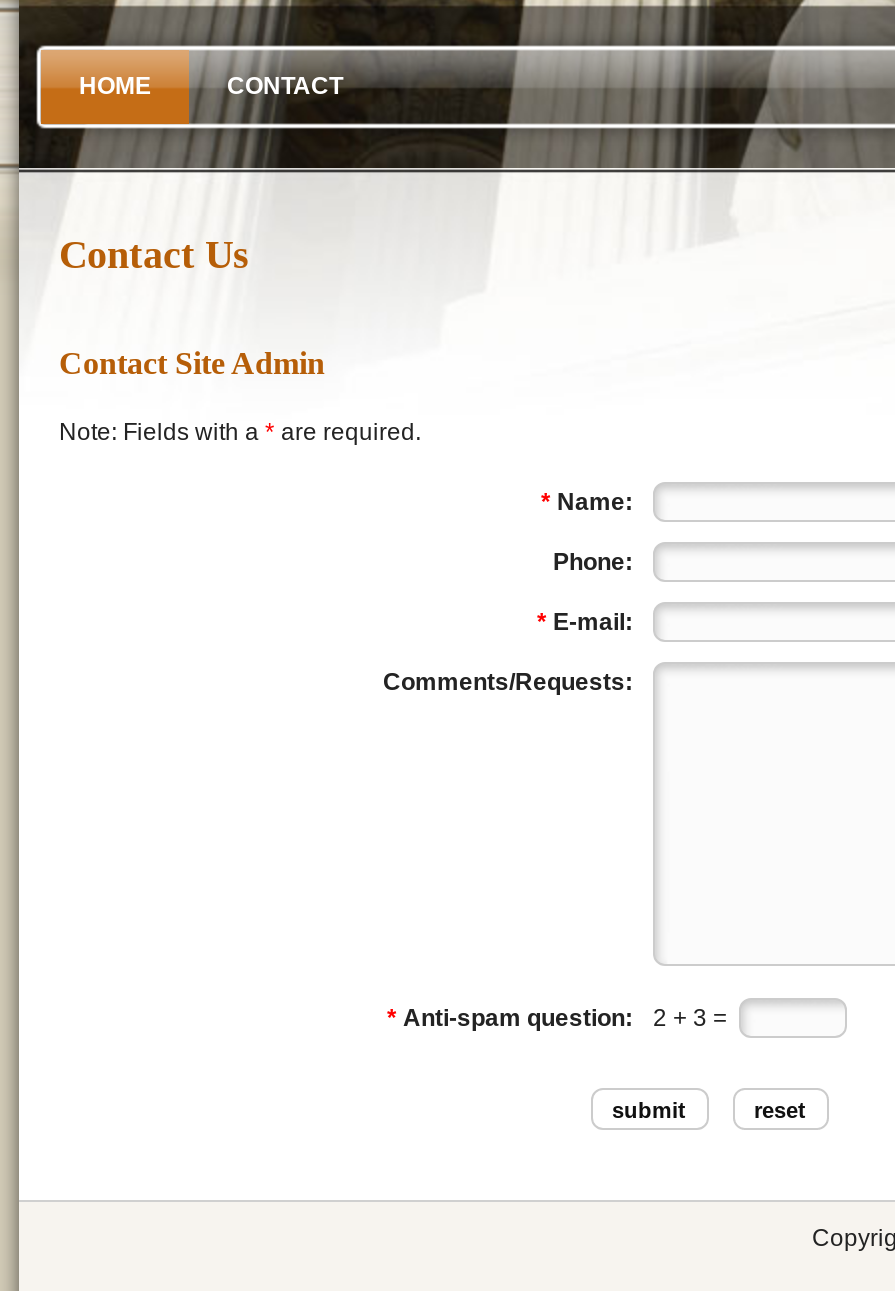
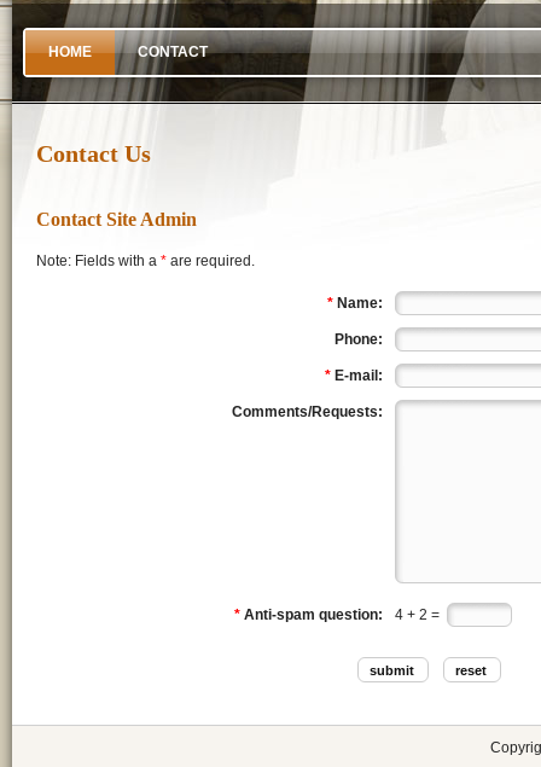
[387,1004,733,1032] * Anti-spam question: 2 + 3 = -> [234,606,443,623] * Anti-spam question: 4 + 2 =

